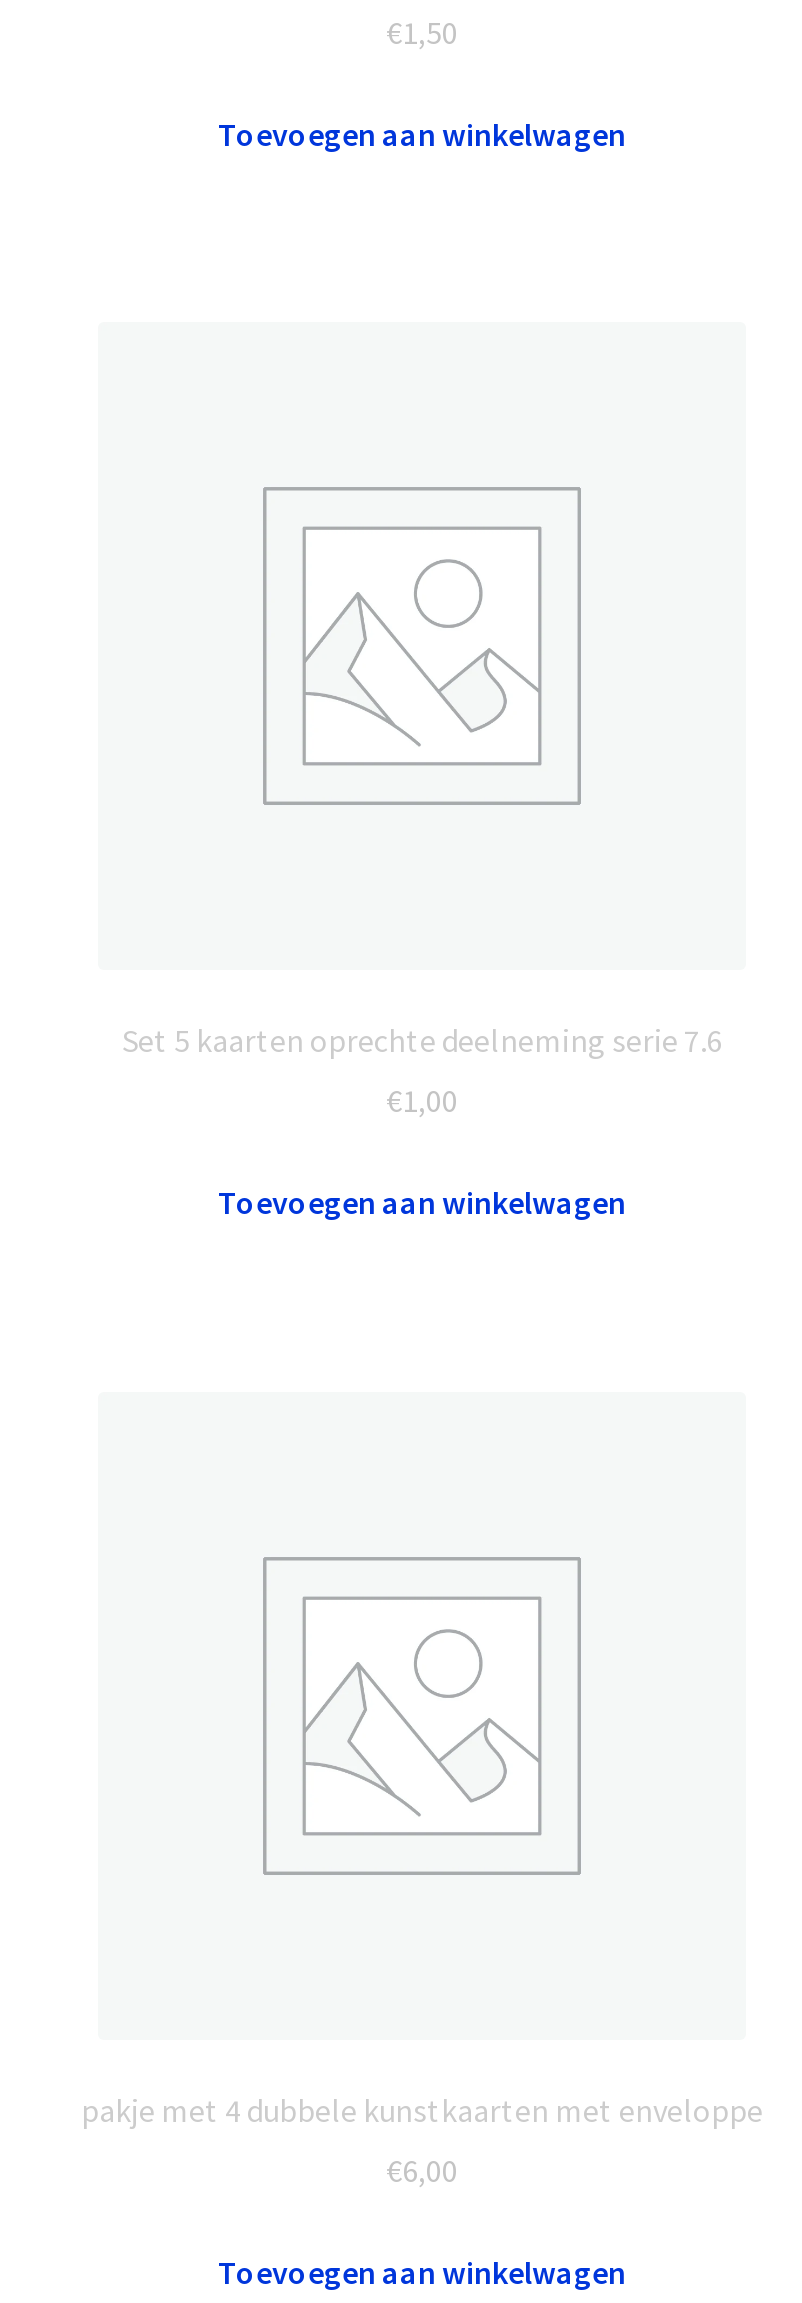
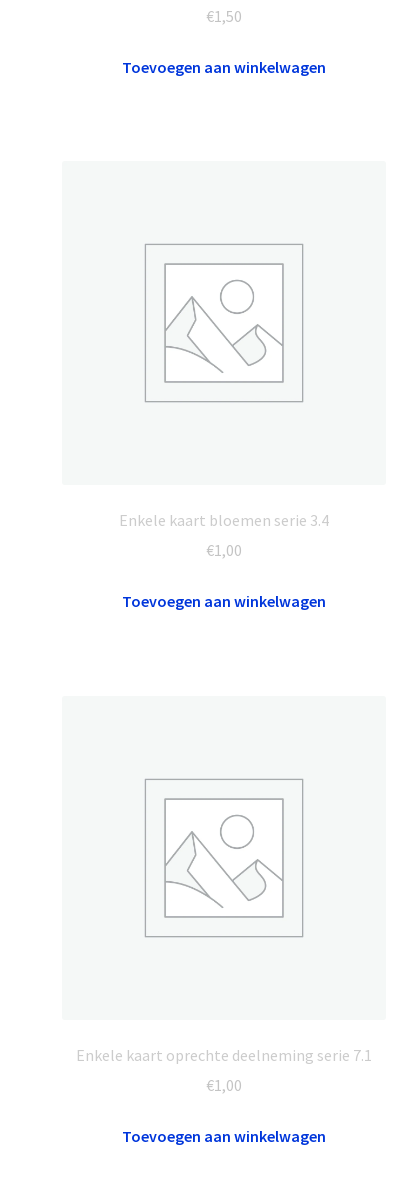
[122,1020,722,1060] Set 5 kaarten oprechte deelneming serie 7.6 -> [119,510,329,530] Enkele kaart bloemen serie 3.4
[81,2089,763,2129] pakje met 4 dubbele kunstkaarten met enveloppe -> [76,1045,372,1065] Enkele kaart oprechte deelneming serie 7.1
[386,2151,458,2191] €6,00 -> [206,1075,242,1095] €1,00

